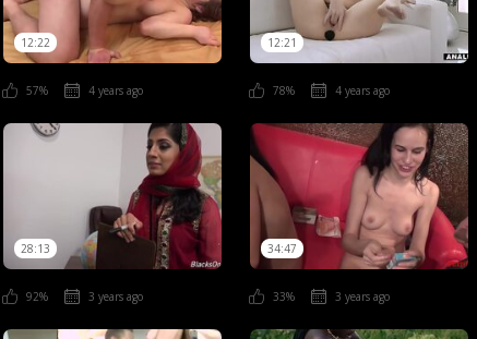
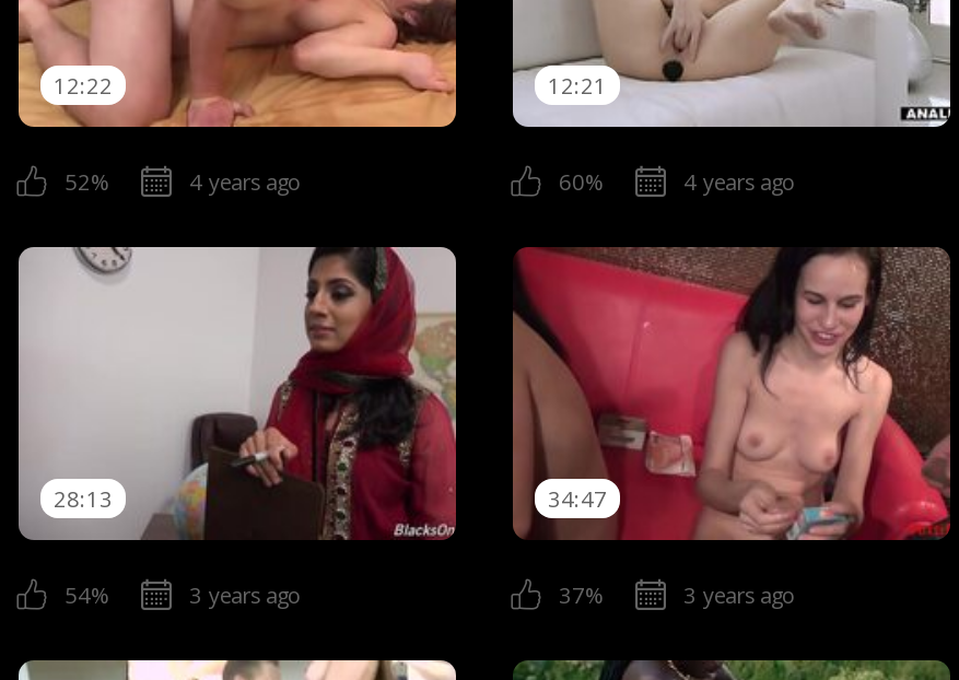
[26,83,48,99] 57% -> [65,167,108,198] 52%
[273,83,295,99] 78% -> [559,167,603,198] 60%
[26,289,48,304] 92% -> [65,579,108,609] 54%
[273,289,295,304] 33% -> [559,579,603,609] 37%

